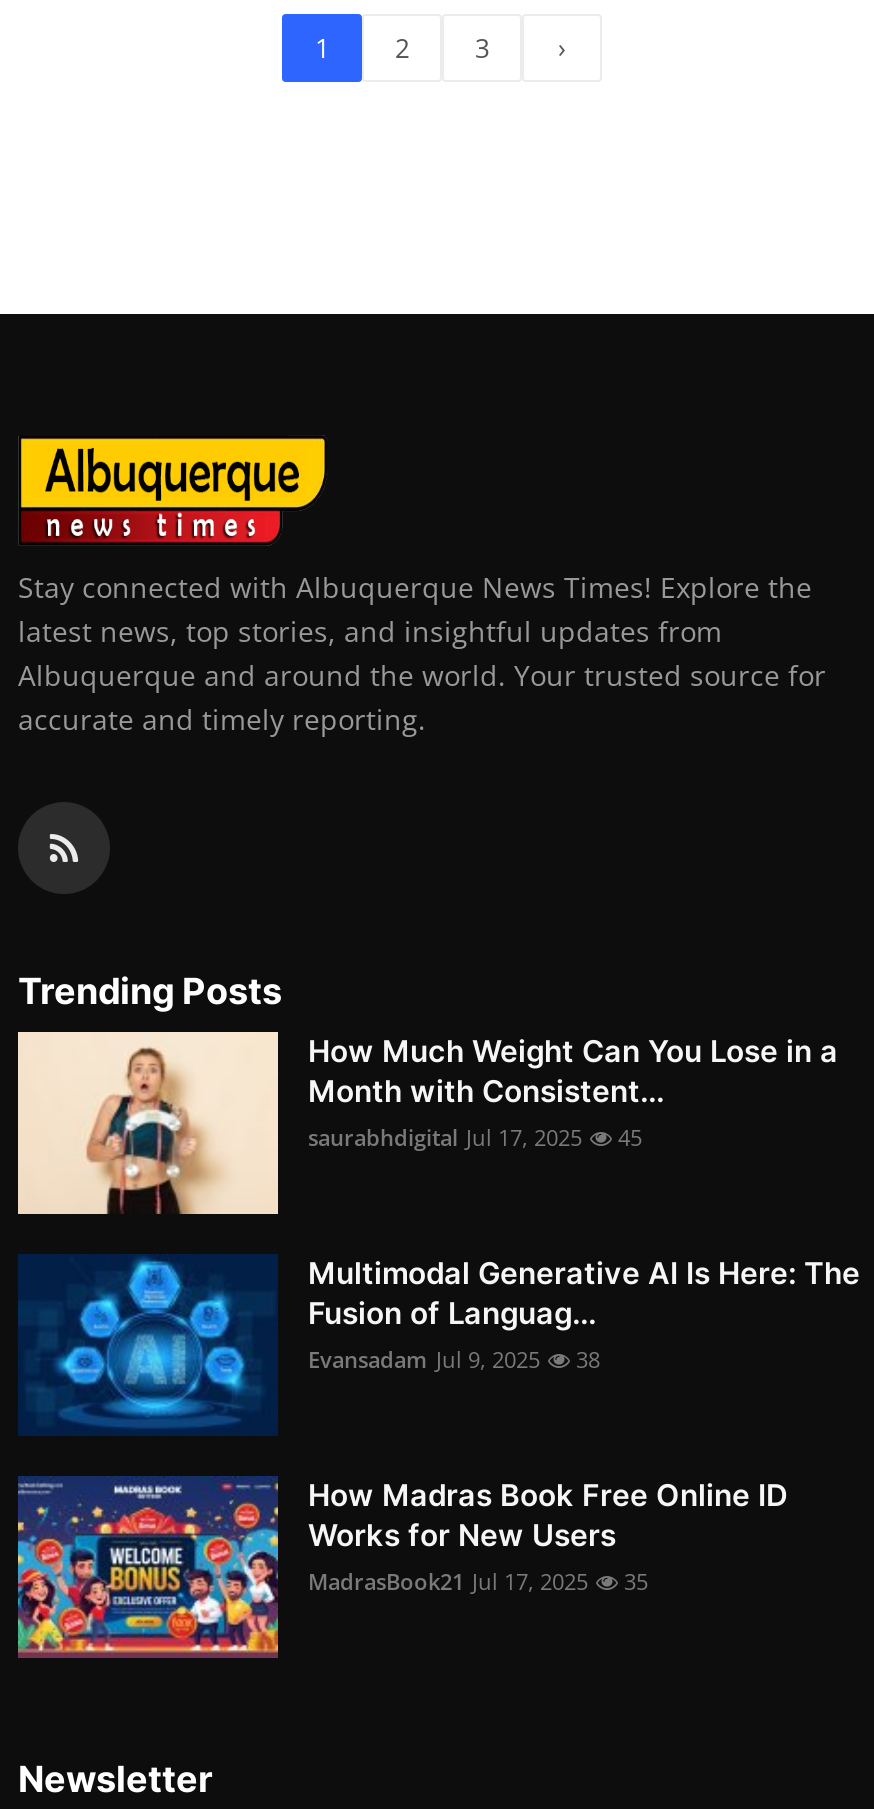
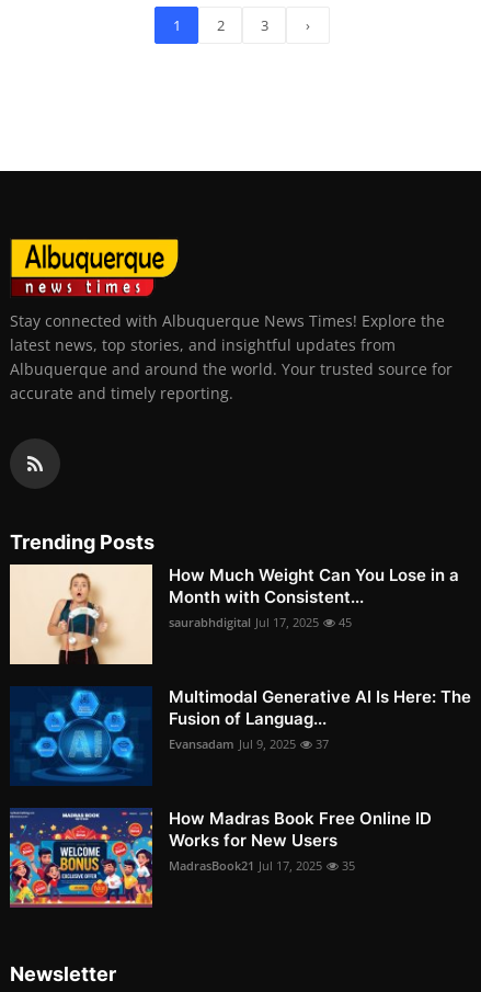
[308,1344,600,1374] Evansadam Jul 9, 2025 38 -> [169,736,329,752] Evansadam Jul 9, 2025 37

